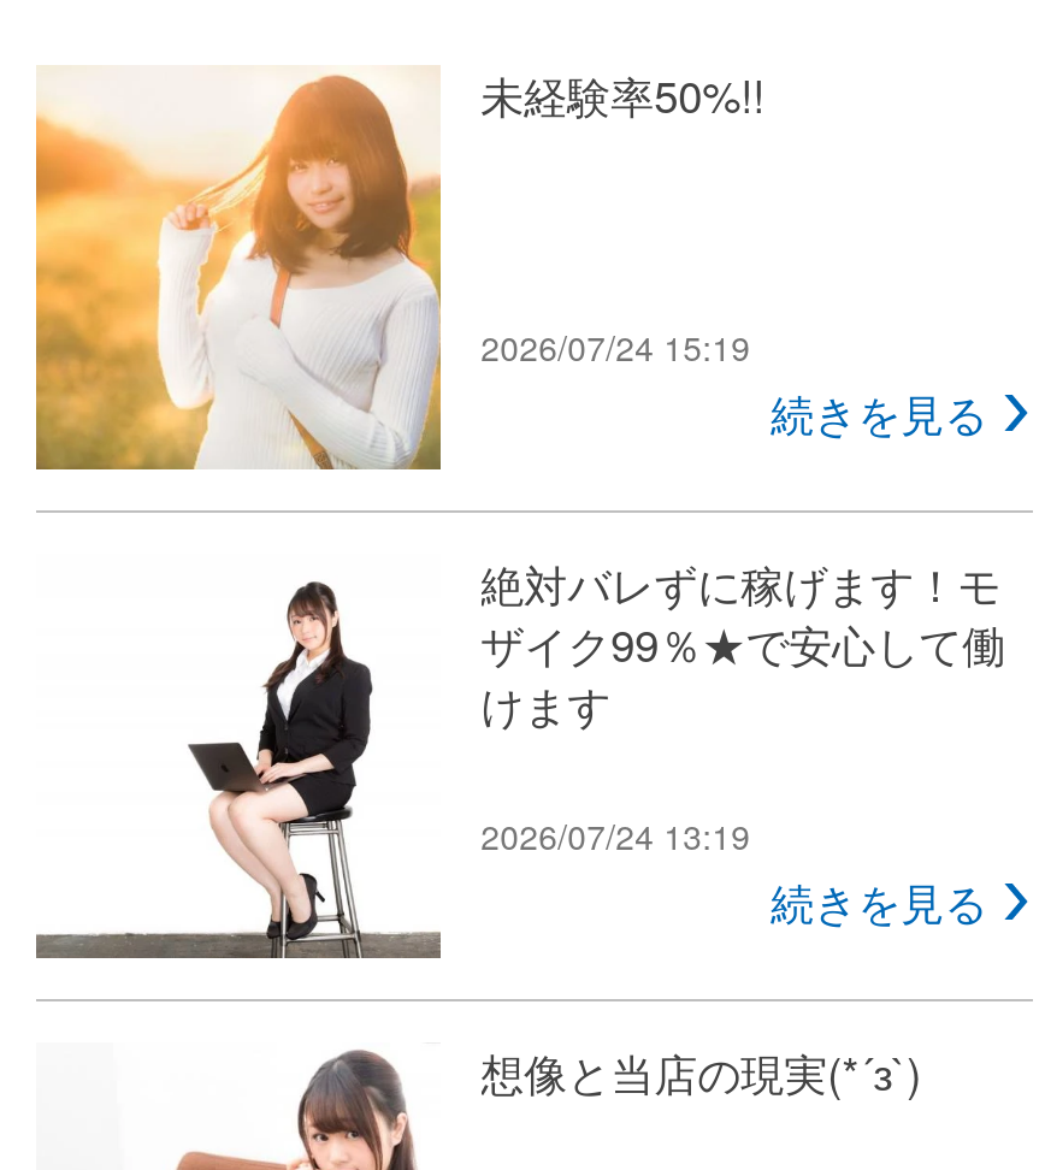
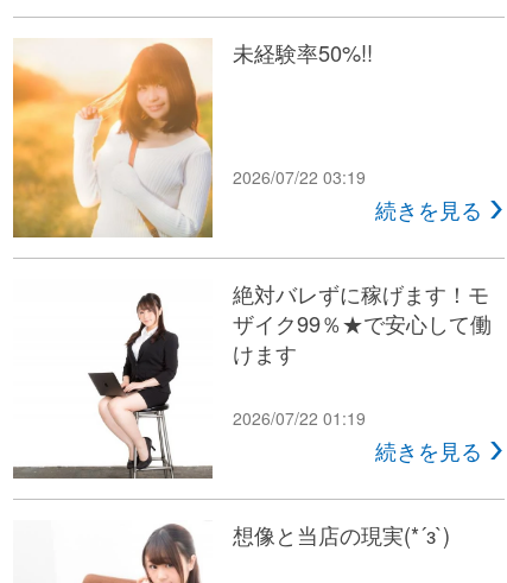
[481,322,750,370] 2026/07/24 15:19 -> [232,165,365,188] 2026/07/22 03:19
[481,811,750,859] 2026/07/24 13:19 -> [232,406,365,429] 2026/07/22 01:19

